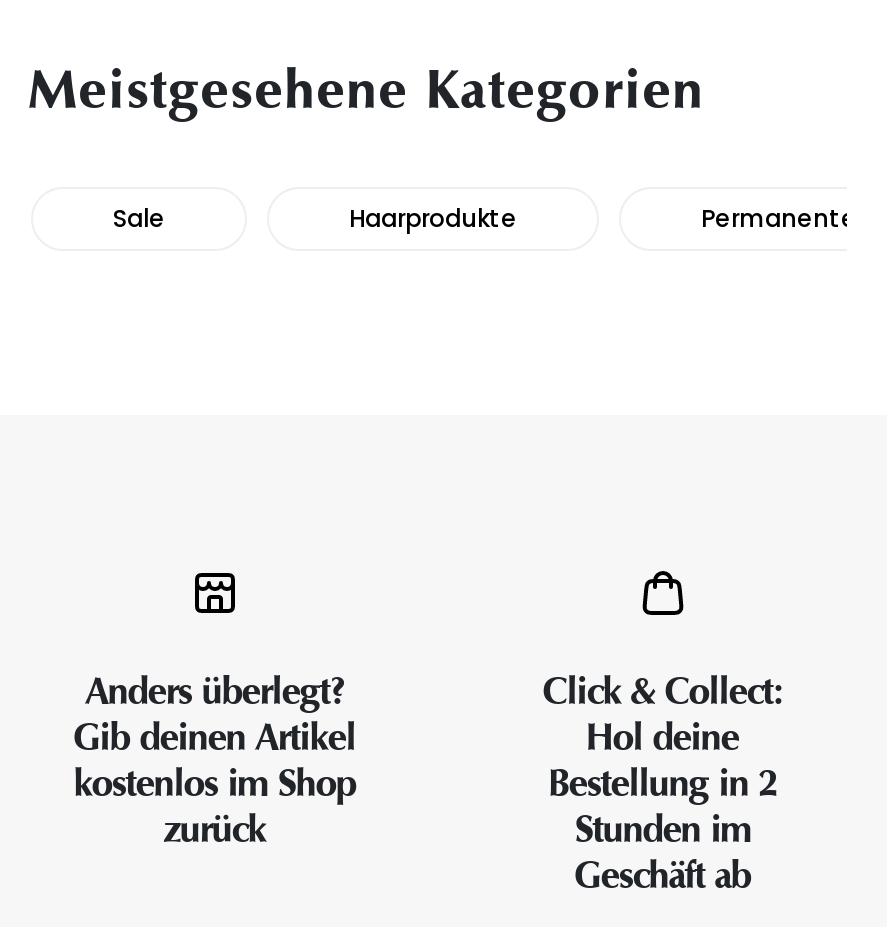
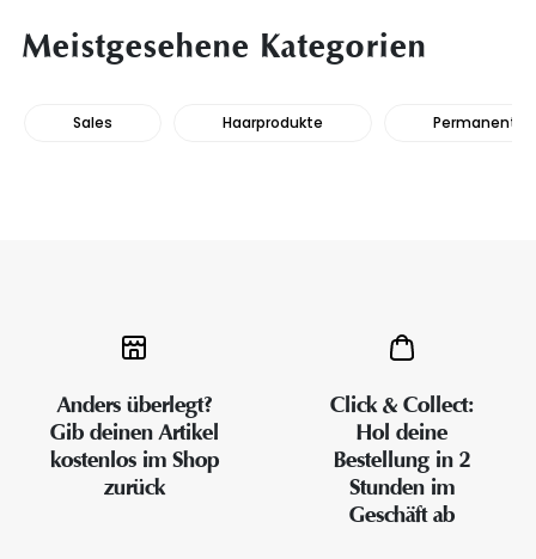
[113,201,165,235] Sale -> [73,112,112,133] Sales

